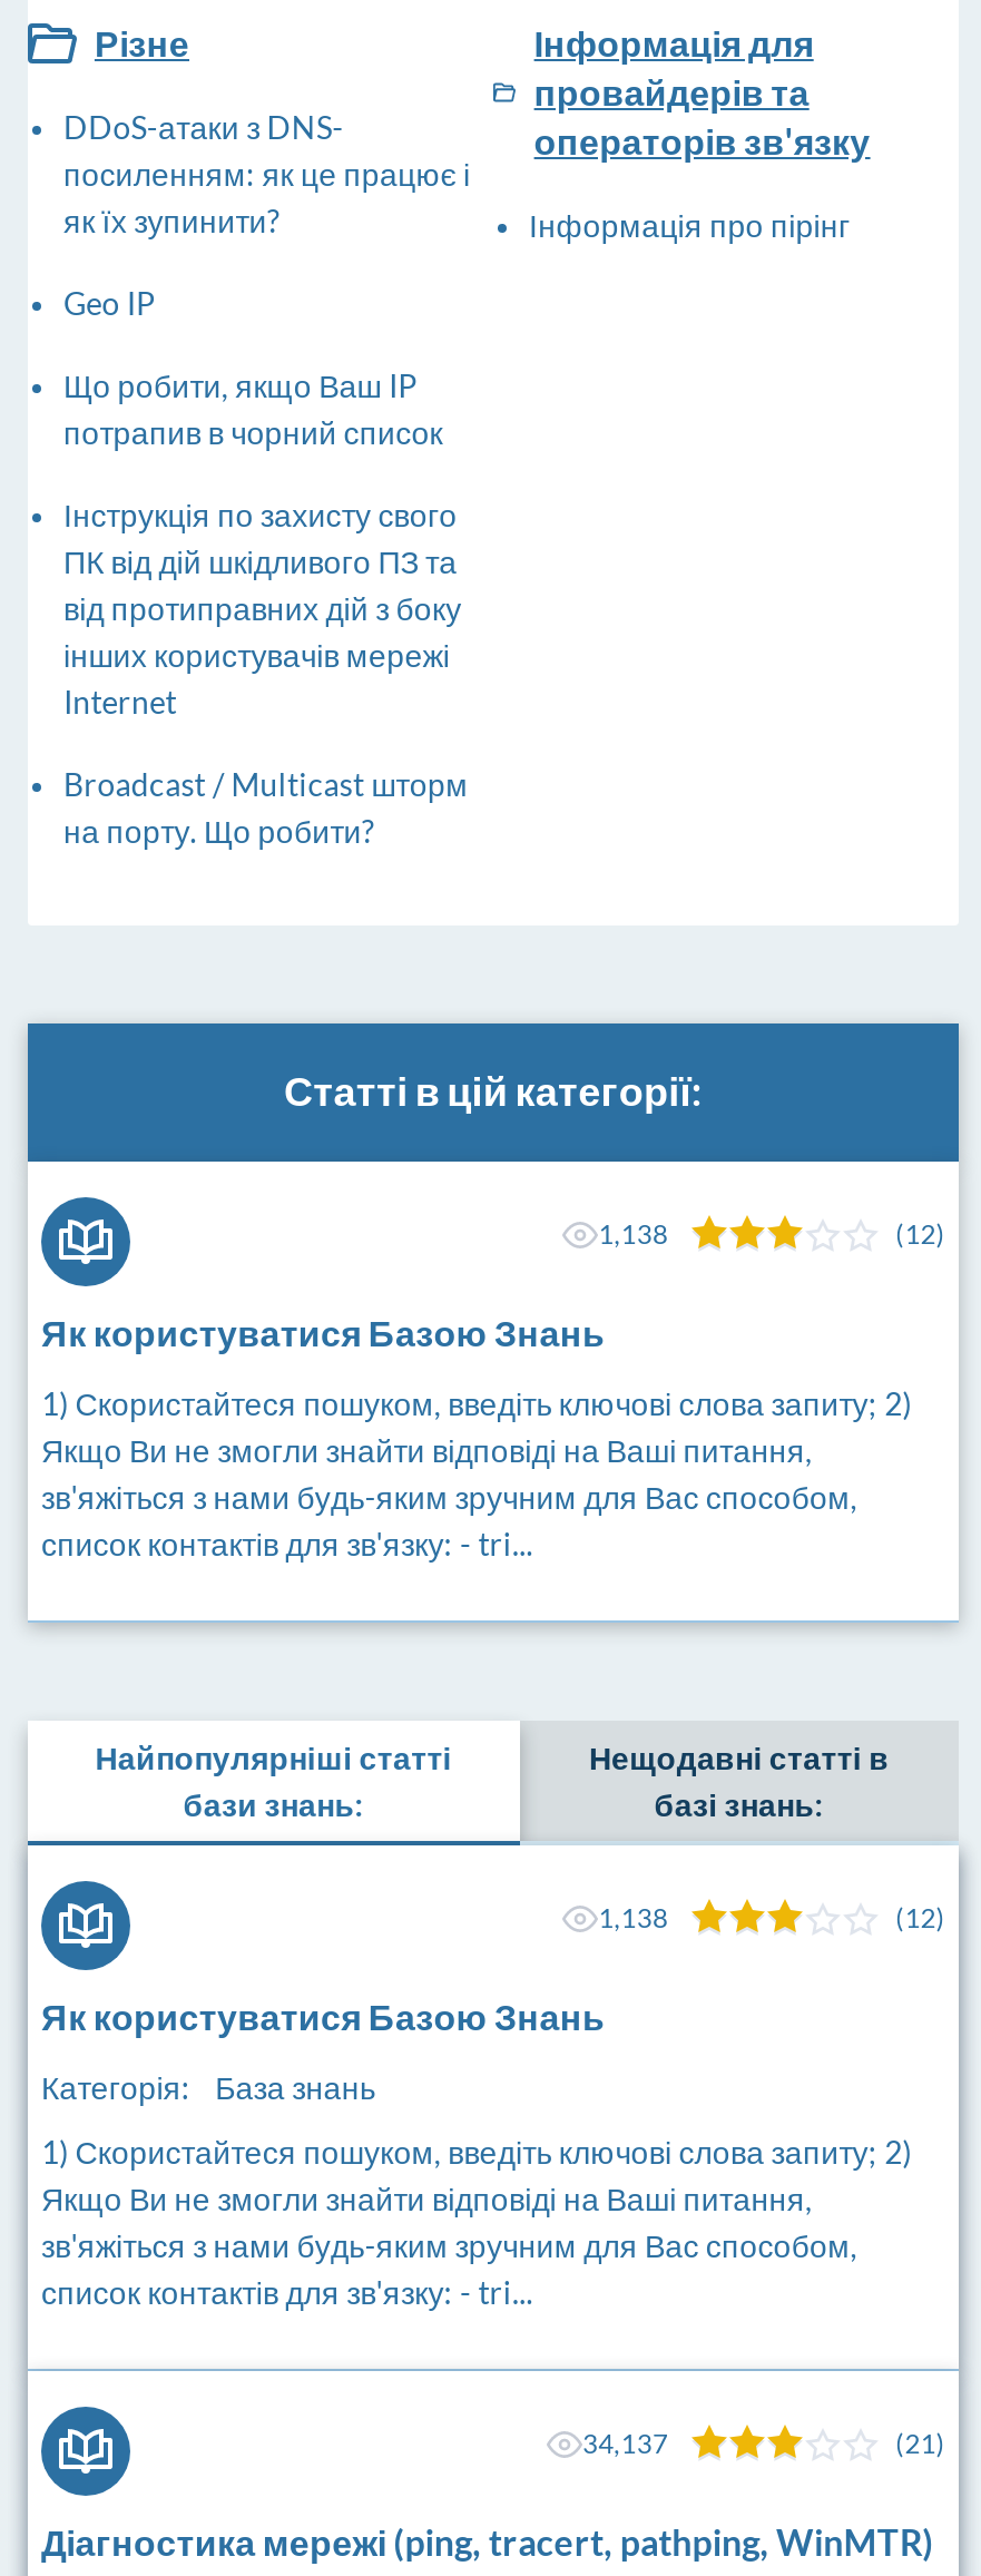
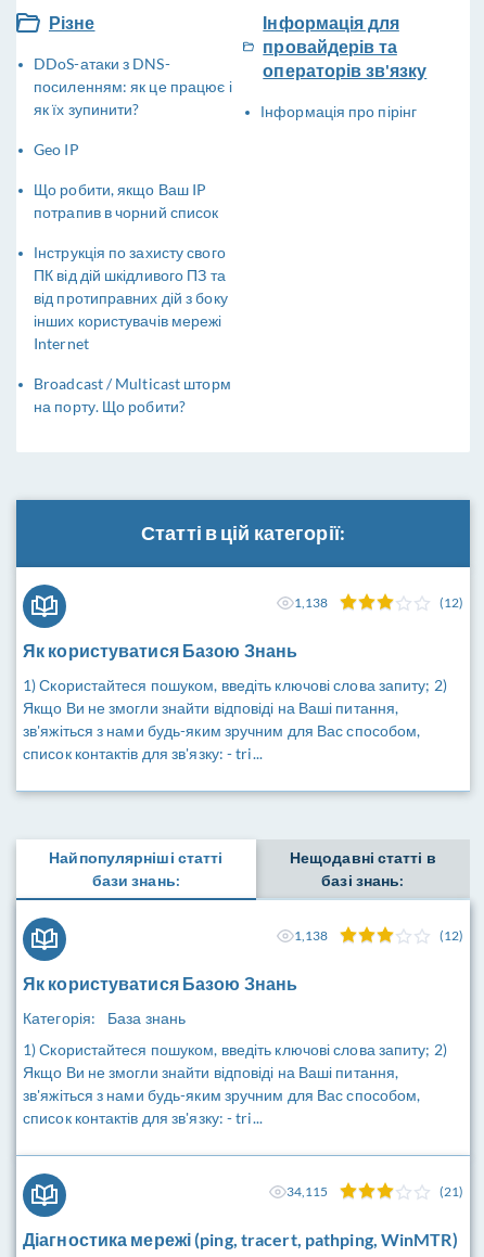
[582,2427,668,2460] 34,137 -> [286,1183,328,1200] 34,115

